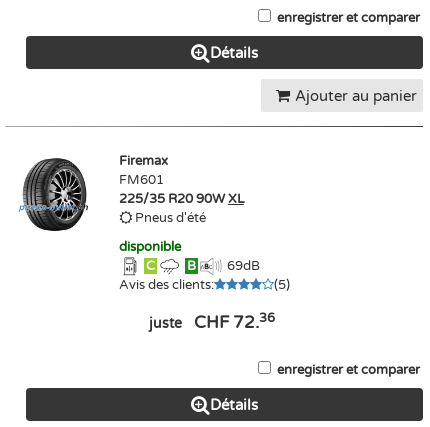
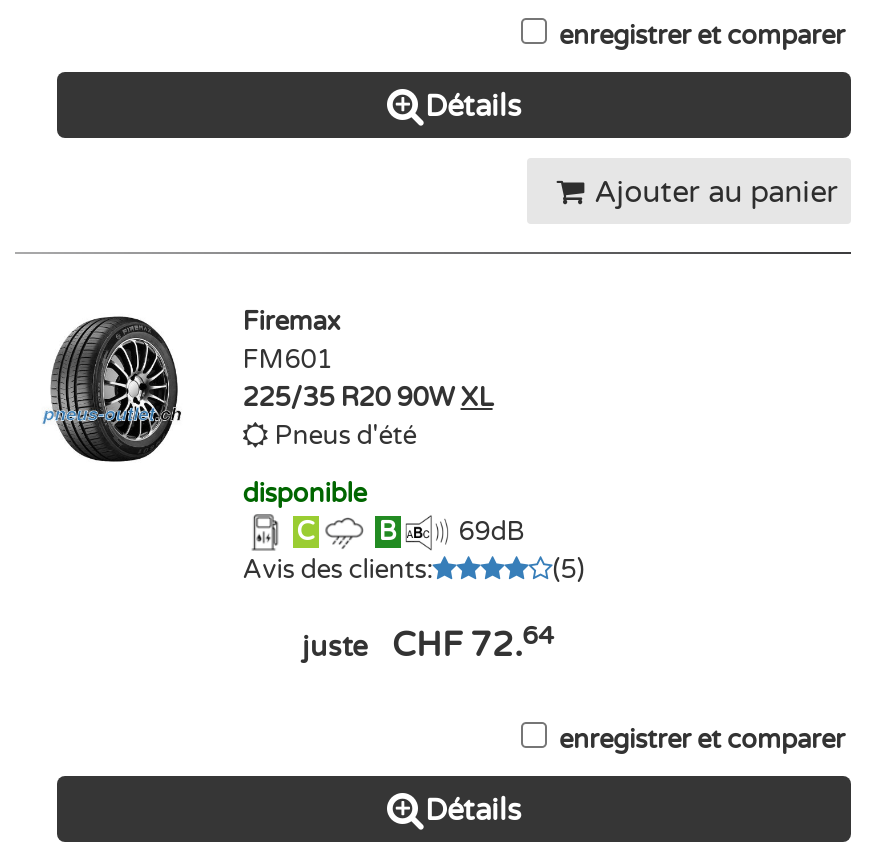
[148,310,274,333] juste CHF 72.36 -> [302,620,554,666] juste CHF 72.64

